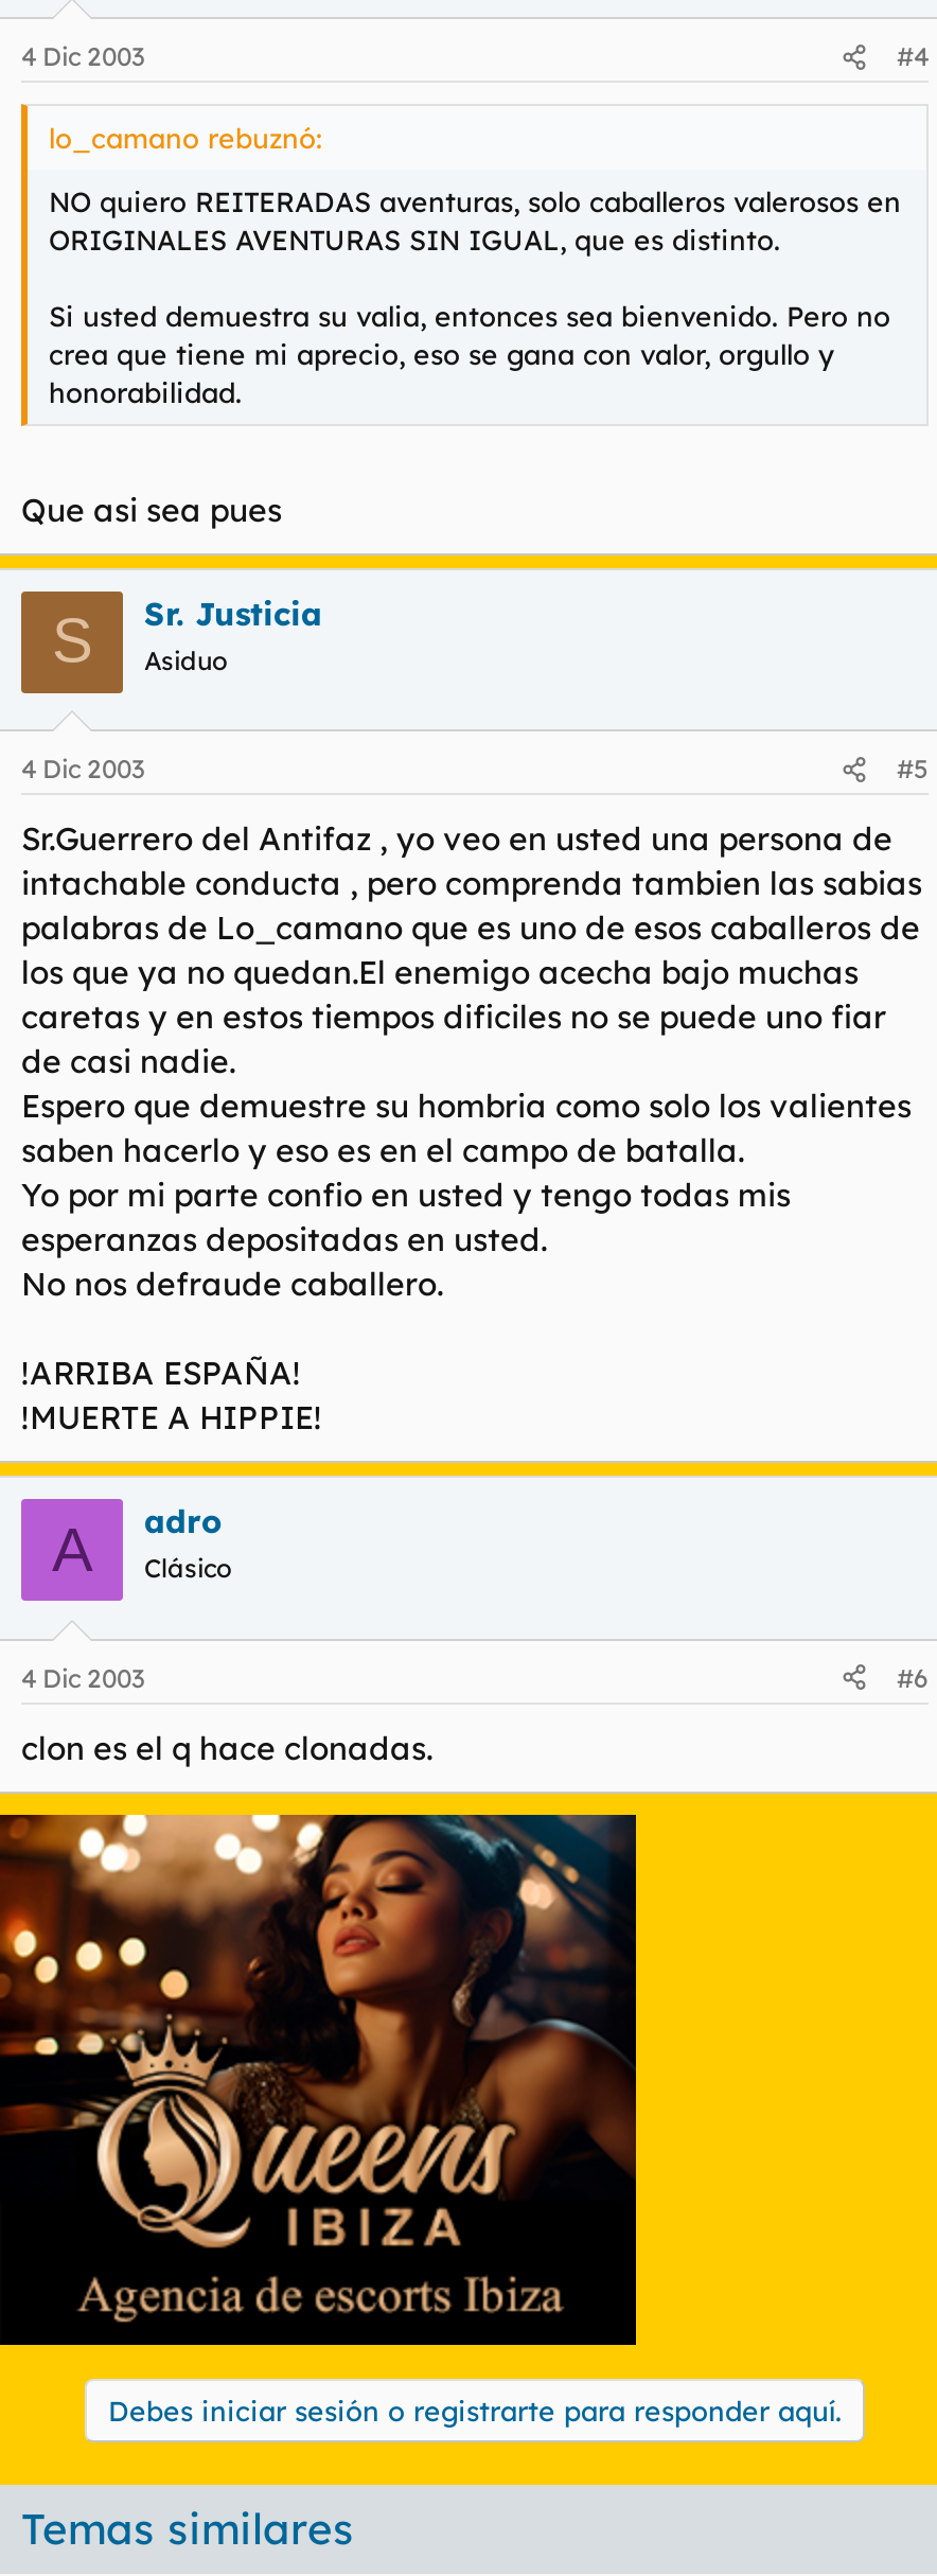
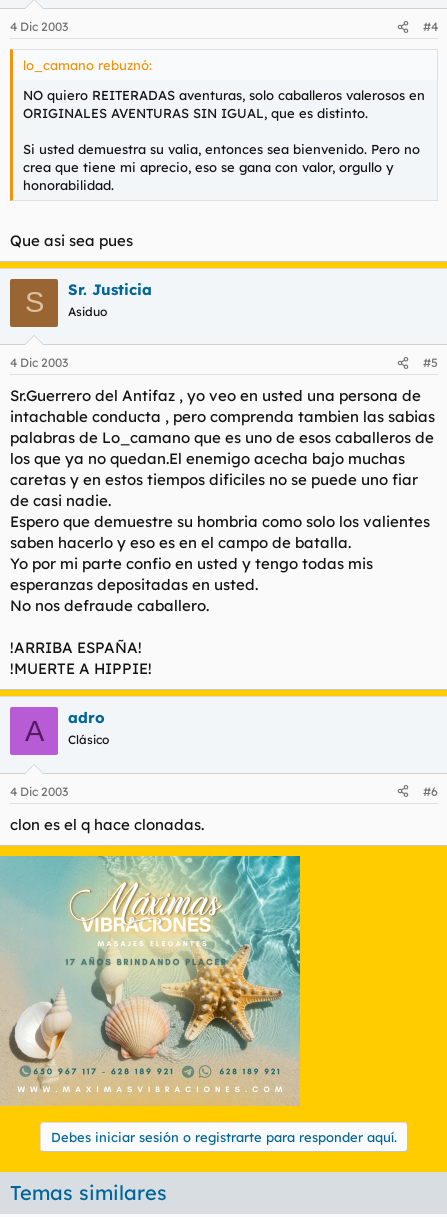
[6,1813,638,2347] [image] -> [3,855,301,1107] [image]

